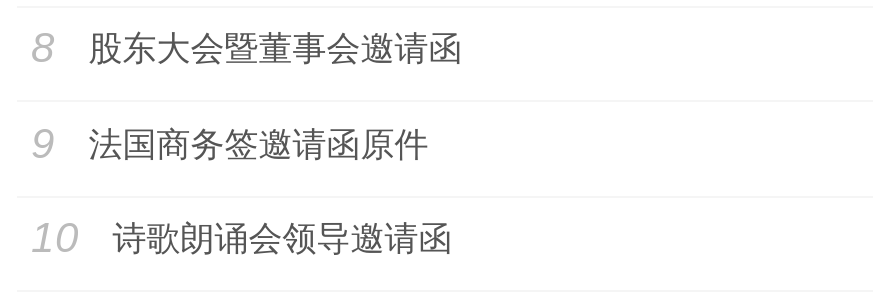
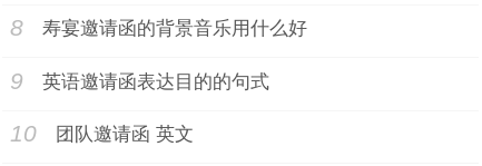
[89,31,463,69] 股东大会暨董事会邀请函 -> [42,18,307,39] 寿宴邀请函的背景音乐用什么好
[89,126,429,164] 法国商务签邀请函原件 -> [42,71,269,92] 英语邀请函表达目的的句式
[113,220,453,258] 诗歌朗诵会领导邀请函 -> [55,124,193,145] 团队邀请函 英文

